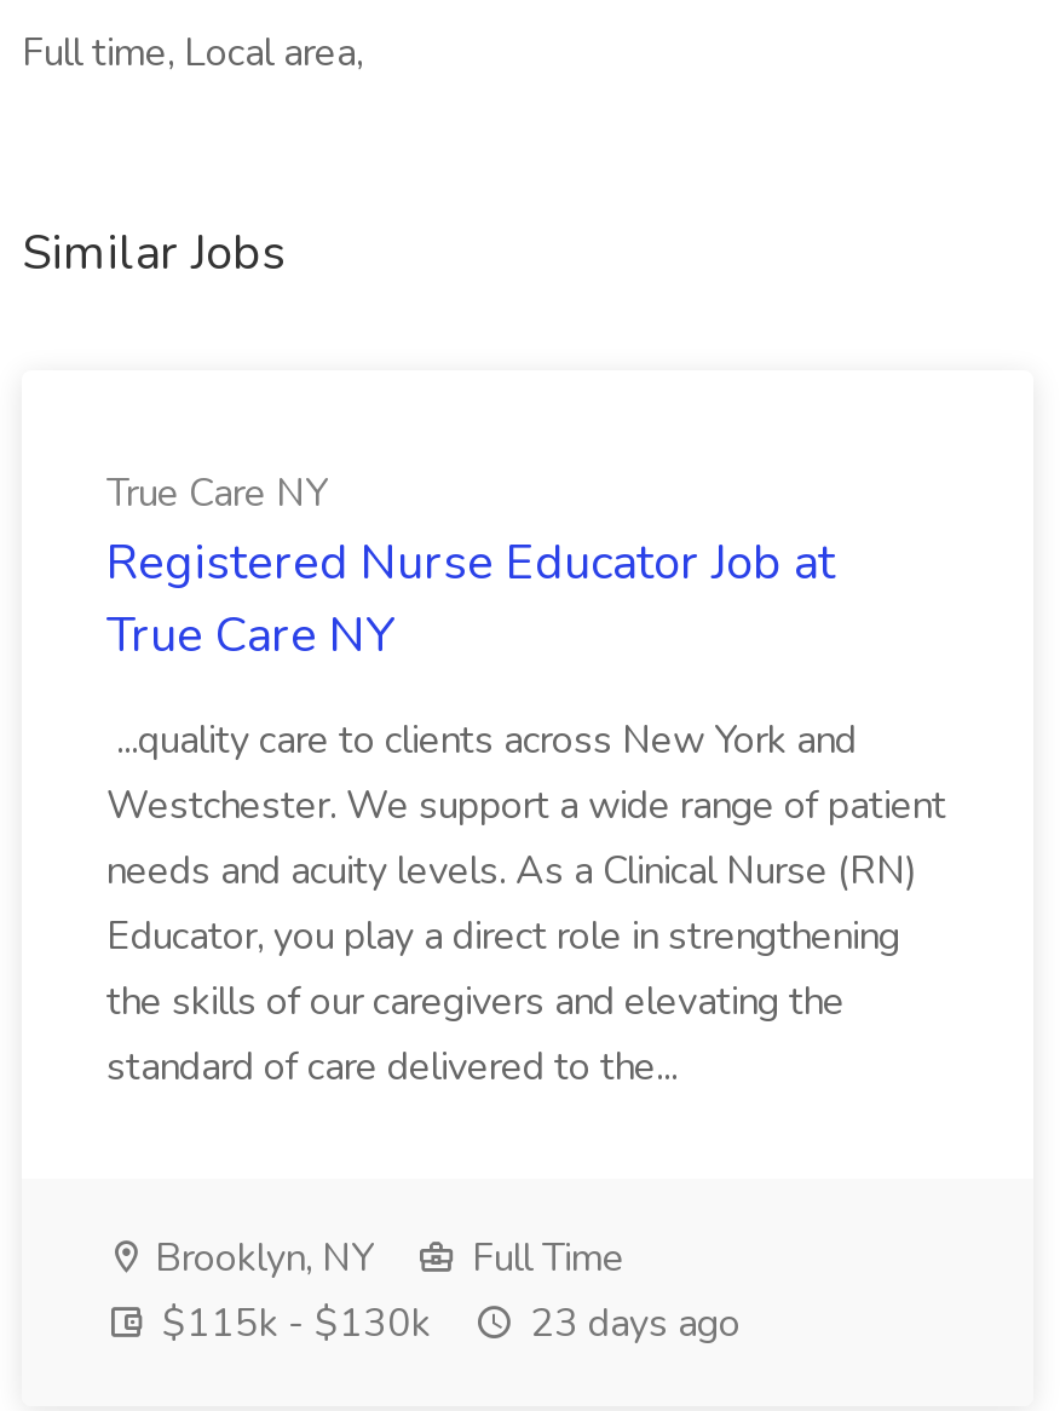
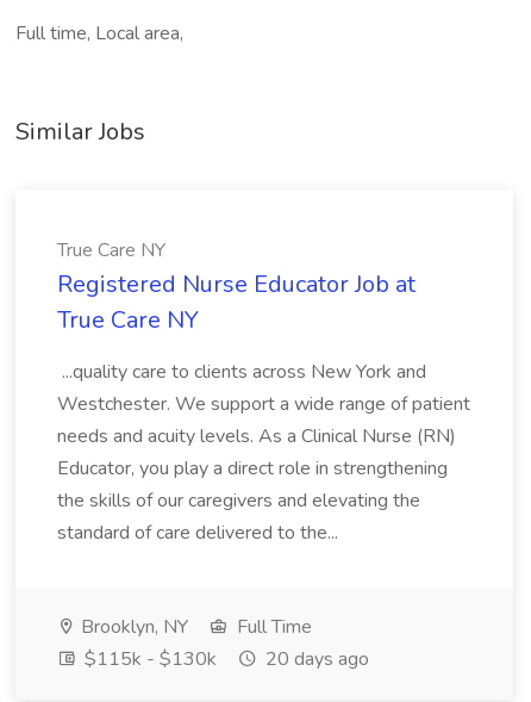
[152,1297,741,1350] $115k - $130k 23 days ago -> [80,646,369,672] $115k - $130k 20 days ago

